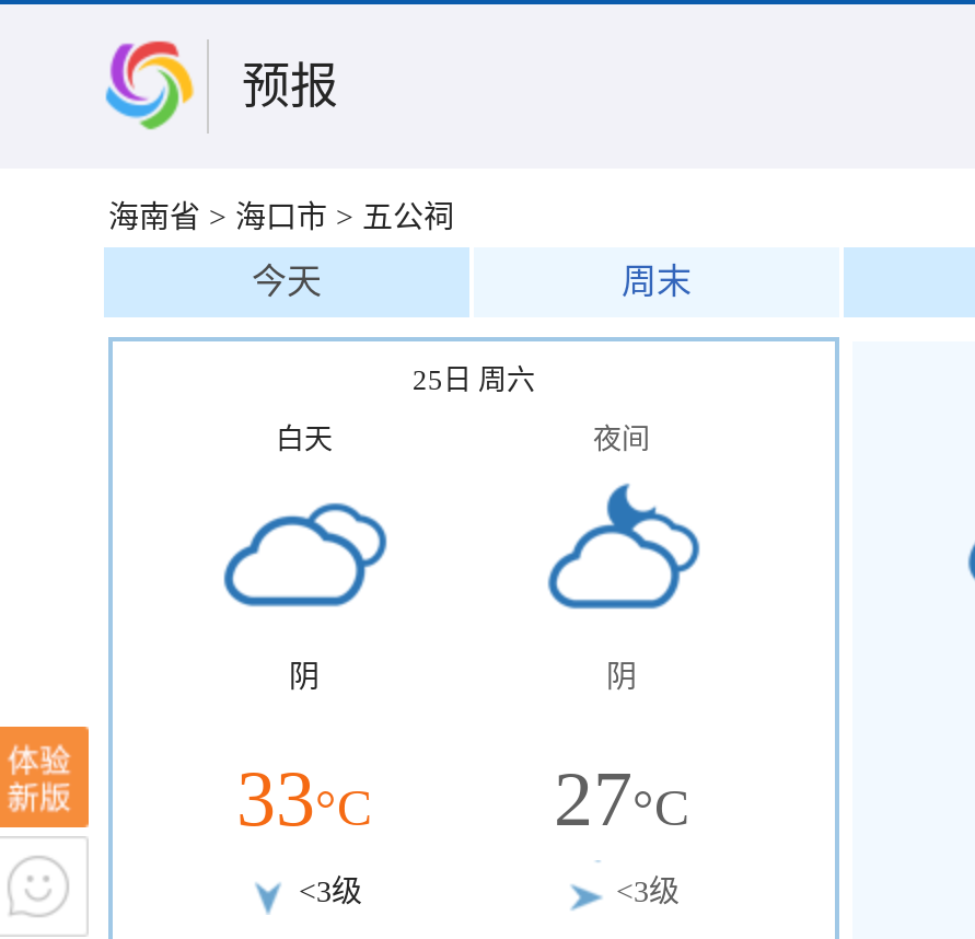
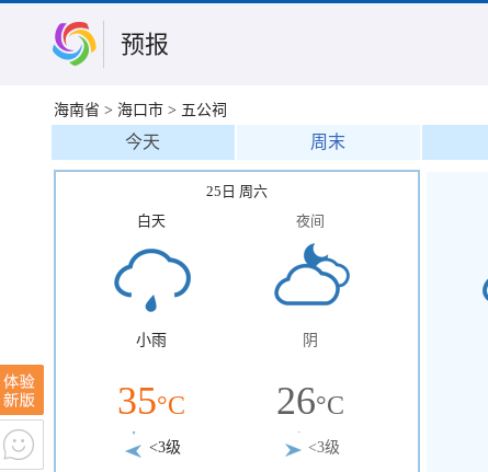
[222,495,388,694] [image] | 阴 -> [112,247,193,348] [image] | 小雨
[236,755,372,843] 33°C -> [118,379,186,423] 35°C
[554,755,689,843] 27°C -> [277,379,345,423] 26°C

